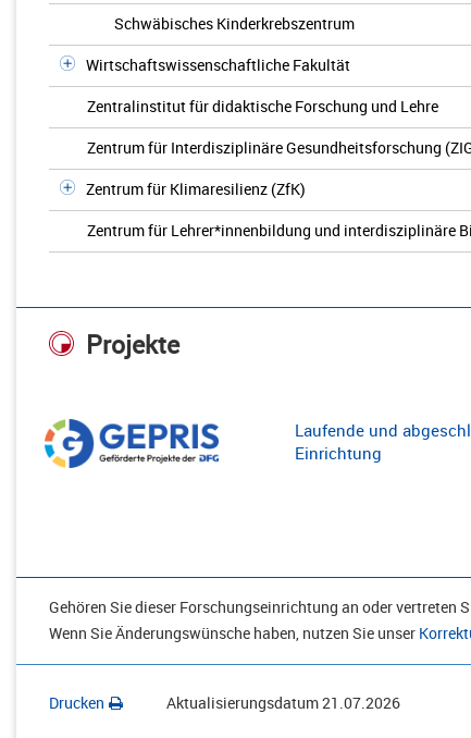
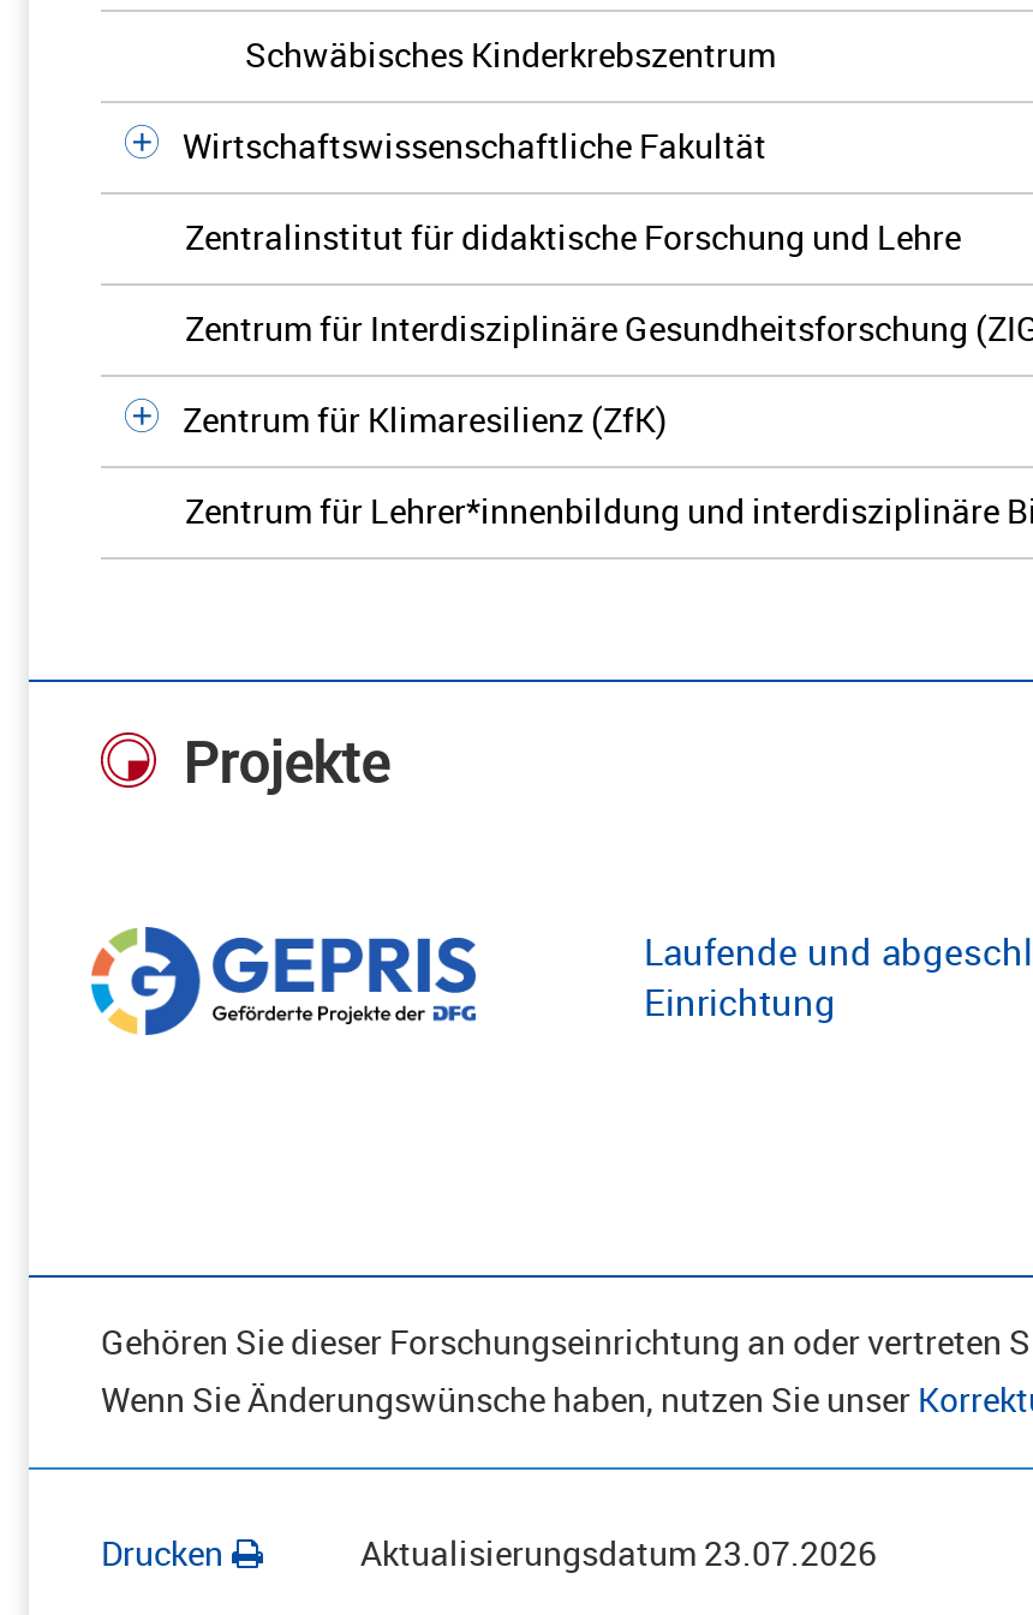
[166,693,400,713] Aktualisierungsdatum 21.07.2026 -> [360,1530,877,1576] Aktualisierungsdatum 23.07.2026

